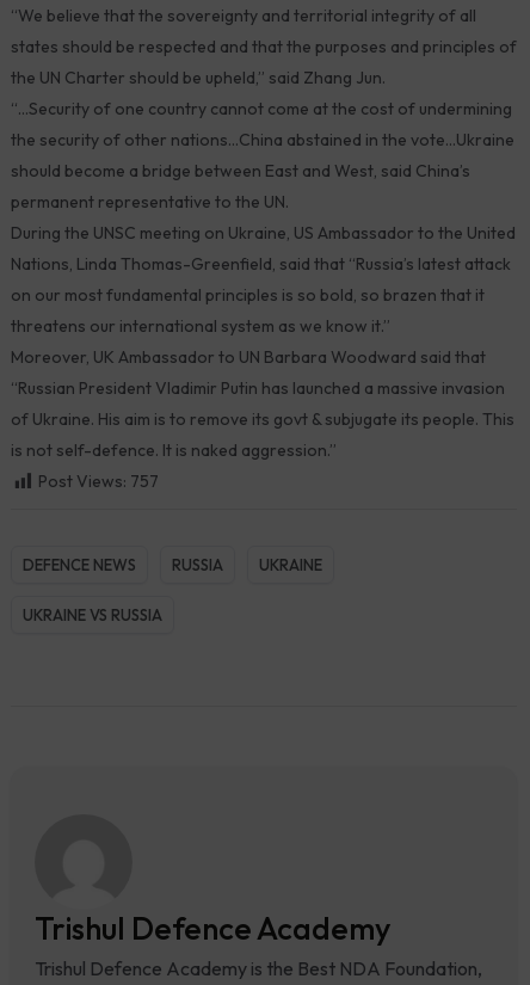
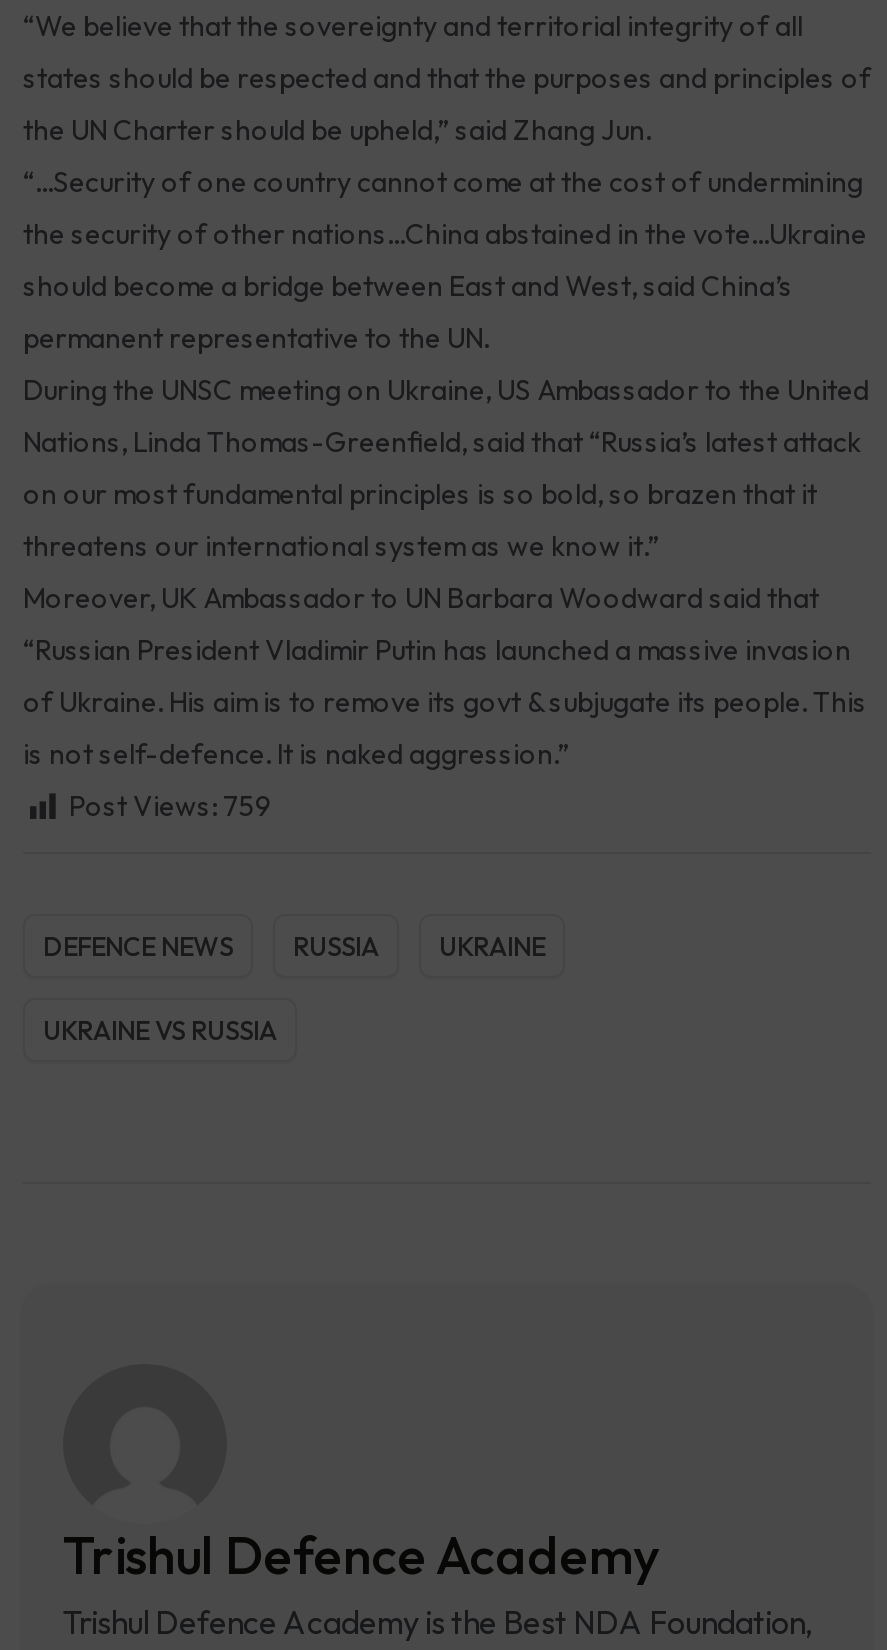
[38,470,159,492] Post Views: 757 -> [69,788,271,824] Post Views: 759

